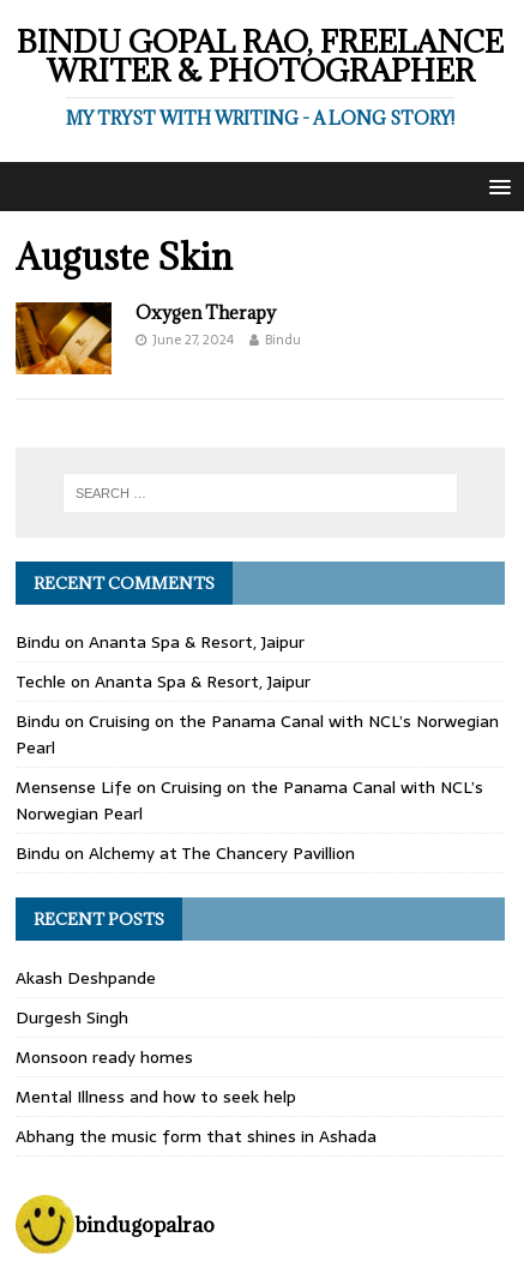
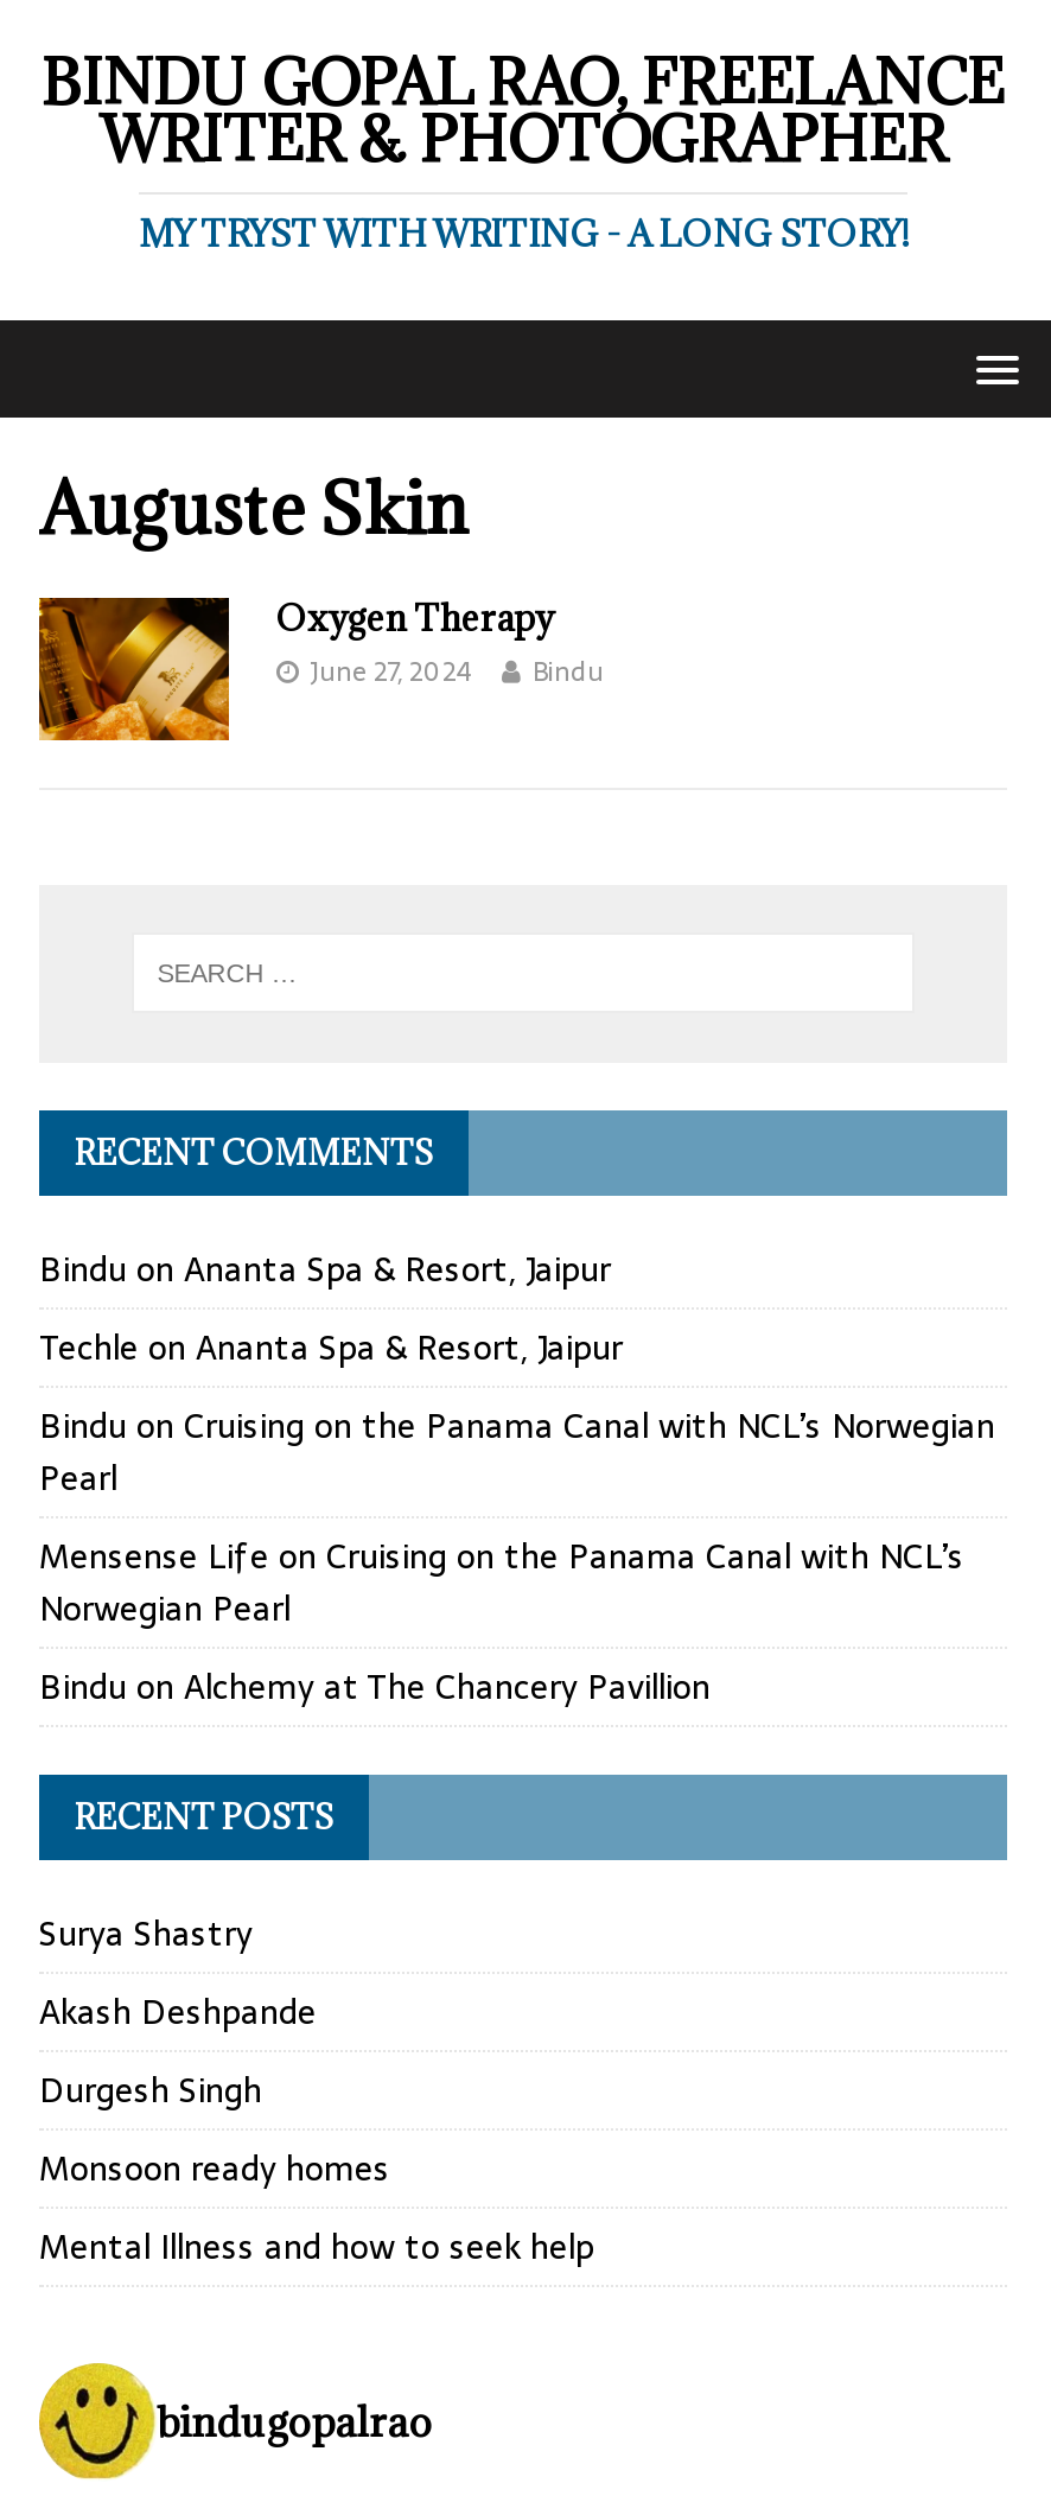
none -> [39,1907,253,1959] Surya Shastry
moved [16,965,296,1110] -> [39,1985,594,2273]: Akash Deshpande | Durgesh Singh | Monsoon ready homes | Mental Illness and how to seek help
[16,1123,377,1149] Abhang the music form that shines in Ashada -> none

